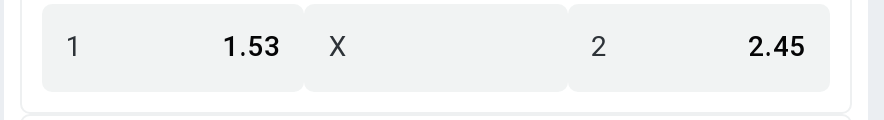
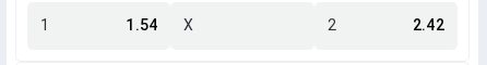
[223,30,347,62] 1.53 X -> [126,16,194,34] 1.54 X
[748,30,806,62] 2.45 -> [413,16,444,34] 2.42

